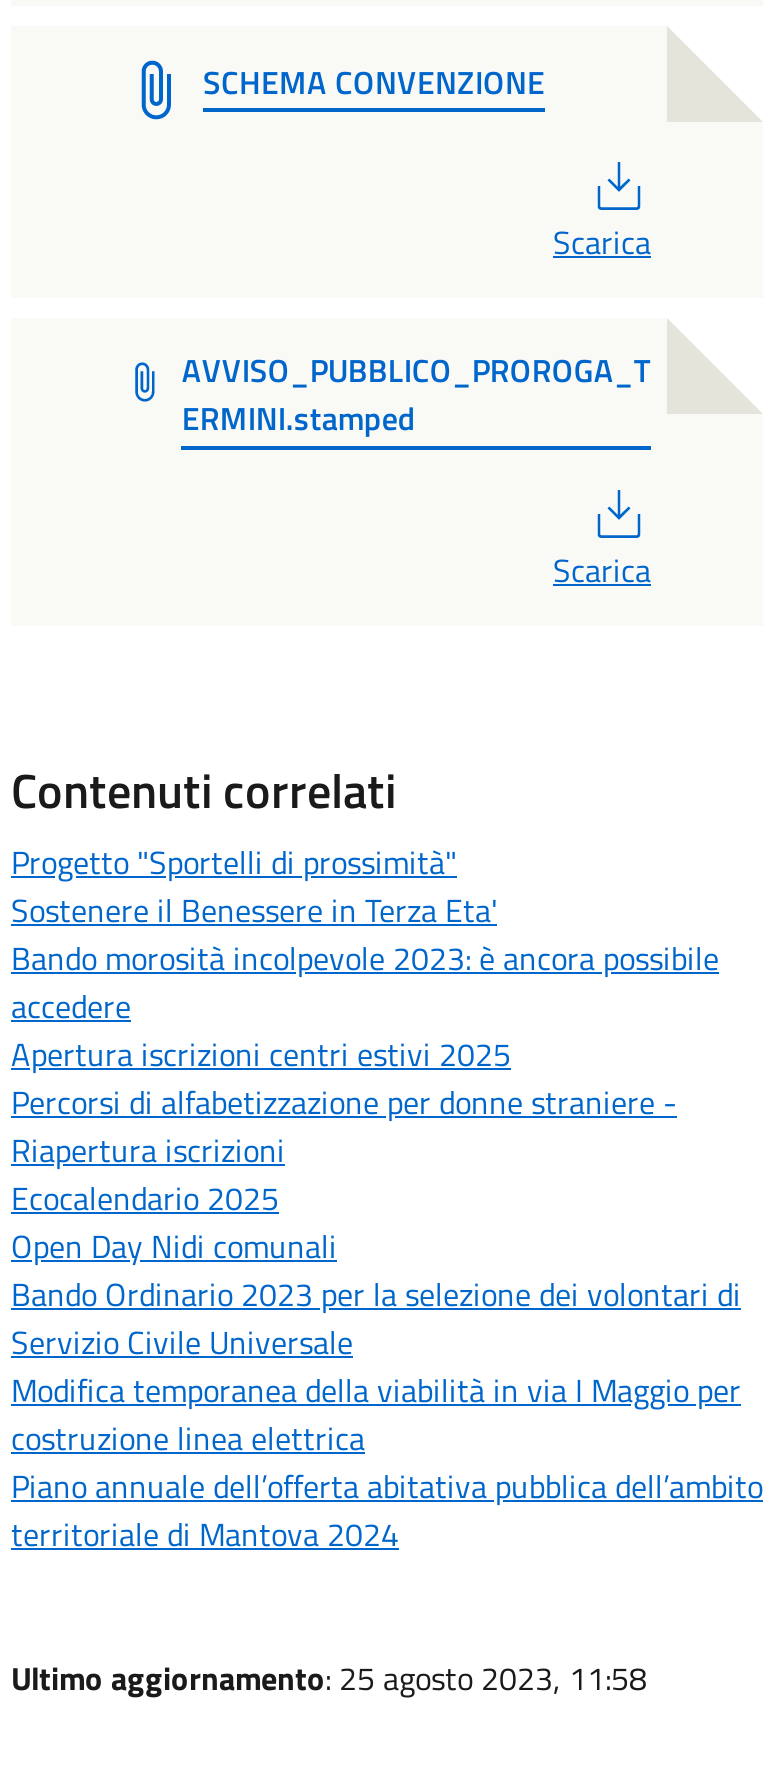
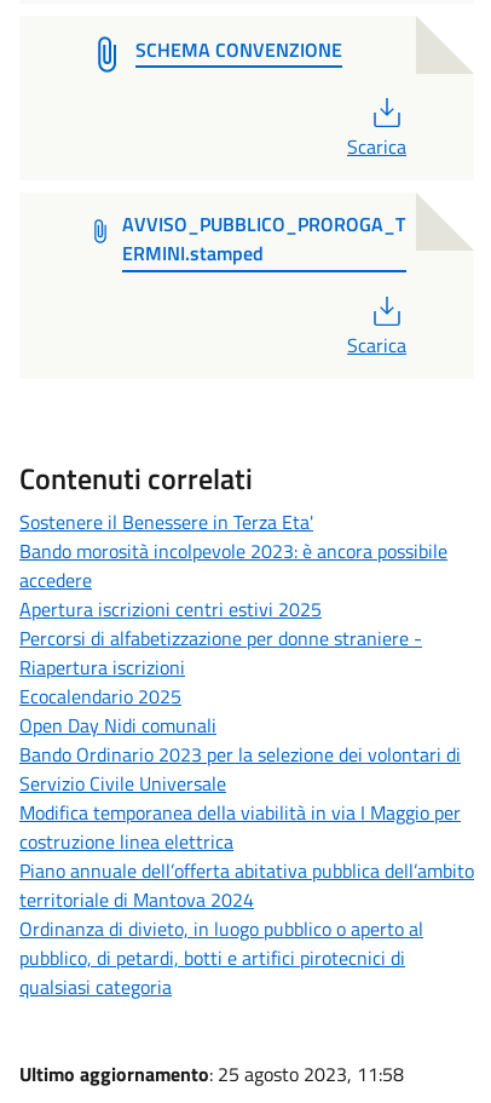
[11,837,457,885] Progetto "Sportelli di prossimità" -> none
moved [11,885,763,1557] -> [19,507,474,914]: Sostenere il Benessere in Terza Eta' | Bando morosità incolpevole 2023: è ancora possibile | accedere | ... | Piano annuale dell’offerta abitativa pubblica dell’ambito | territoriale di Mantova 2024
none -> [19,914,423,1001] Ordinanza di divieto, in luogo pubblico o aperto al | pubblico, di petardi, botti e artifici pirotecnici di | qualsiasi categoria

